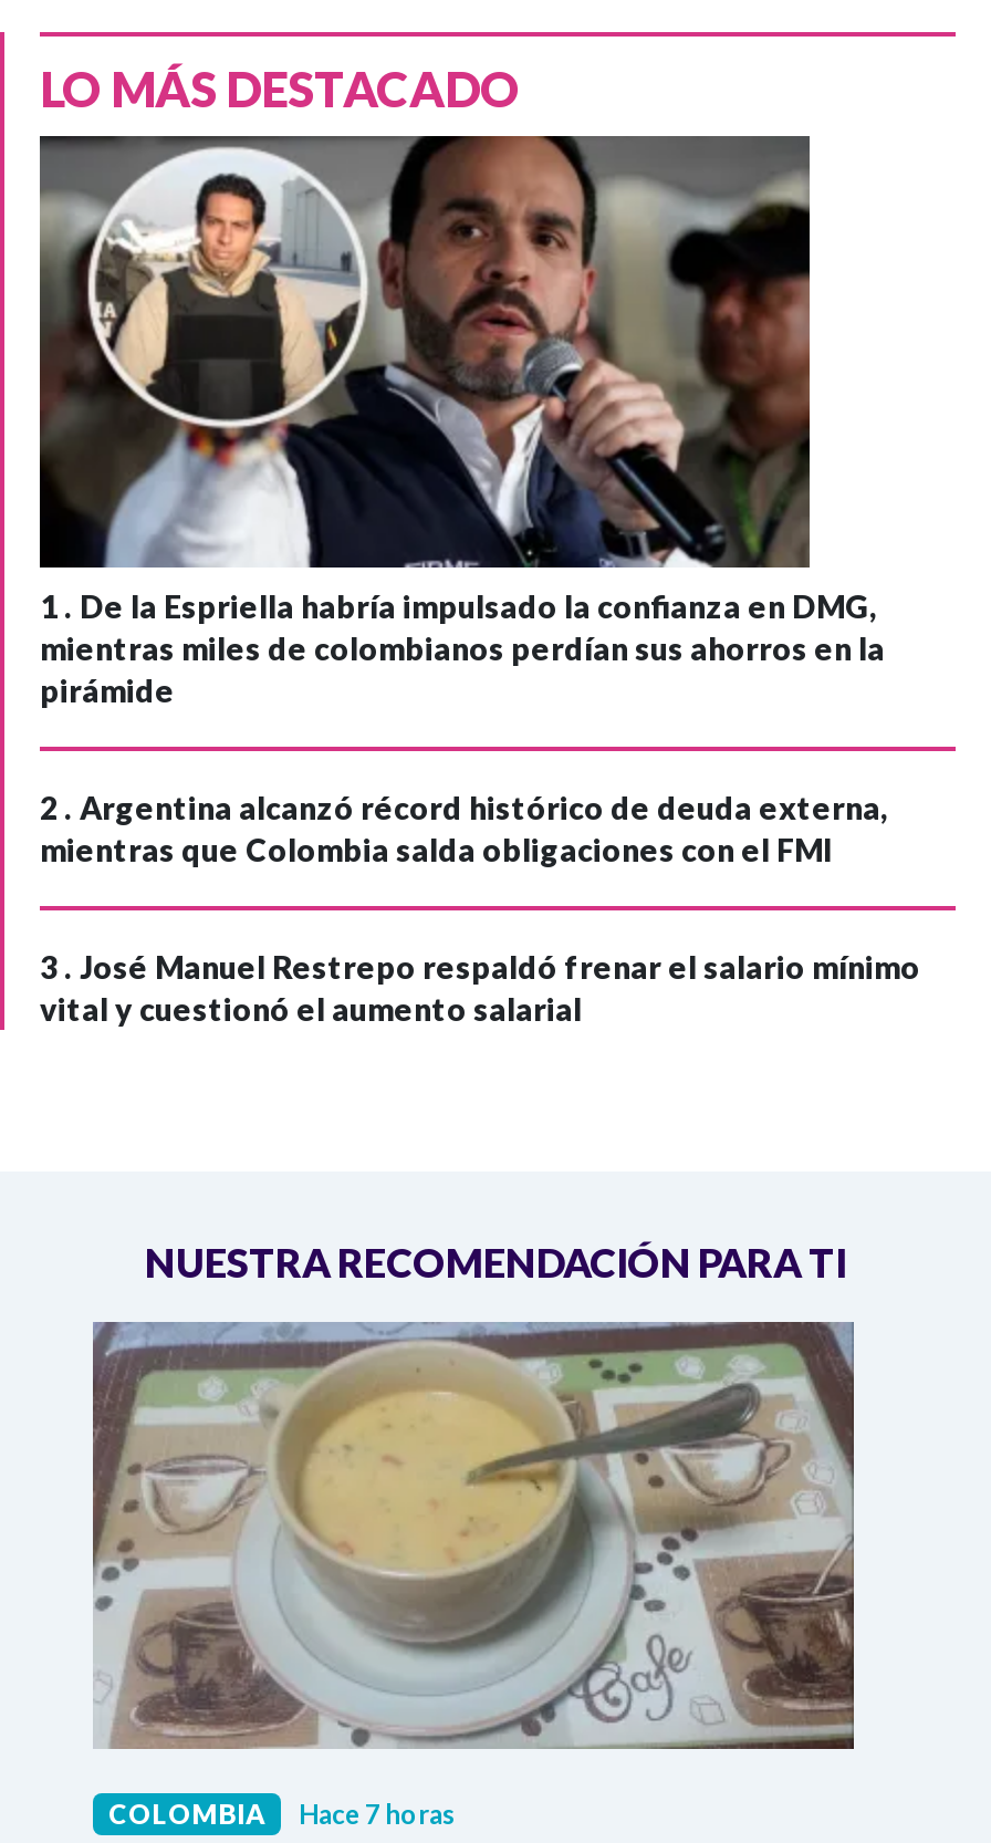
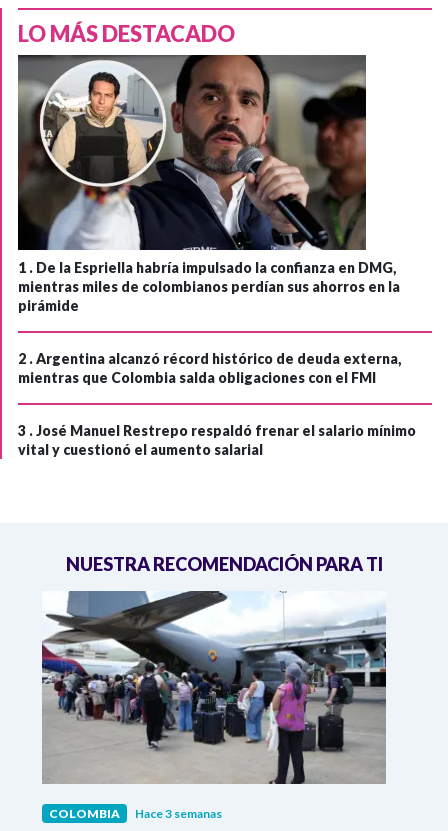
[91,1320,856,1830] [image] | COLOMBIA Hace 7 horas -> [42,591,386,821] [image] | COLOMBIA Hace 3 semanas

